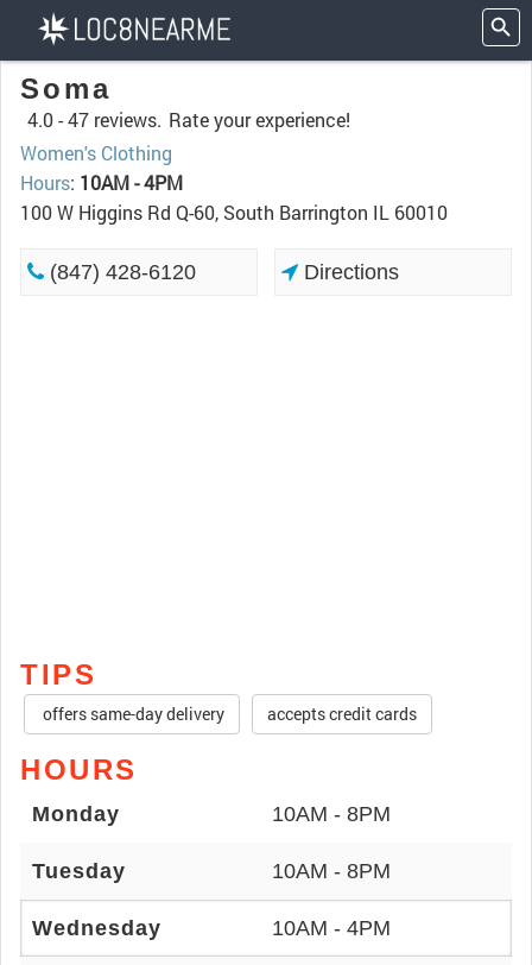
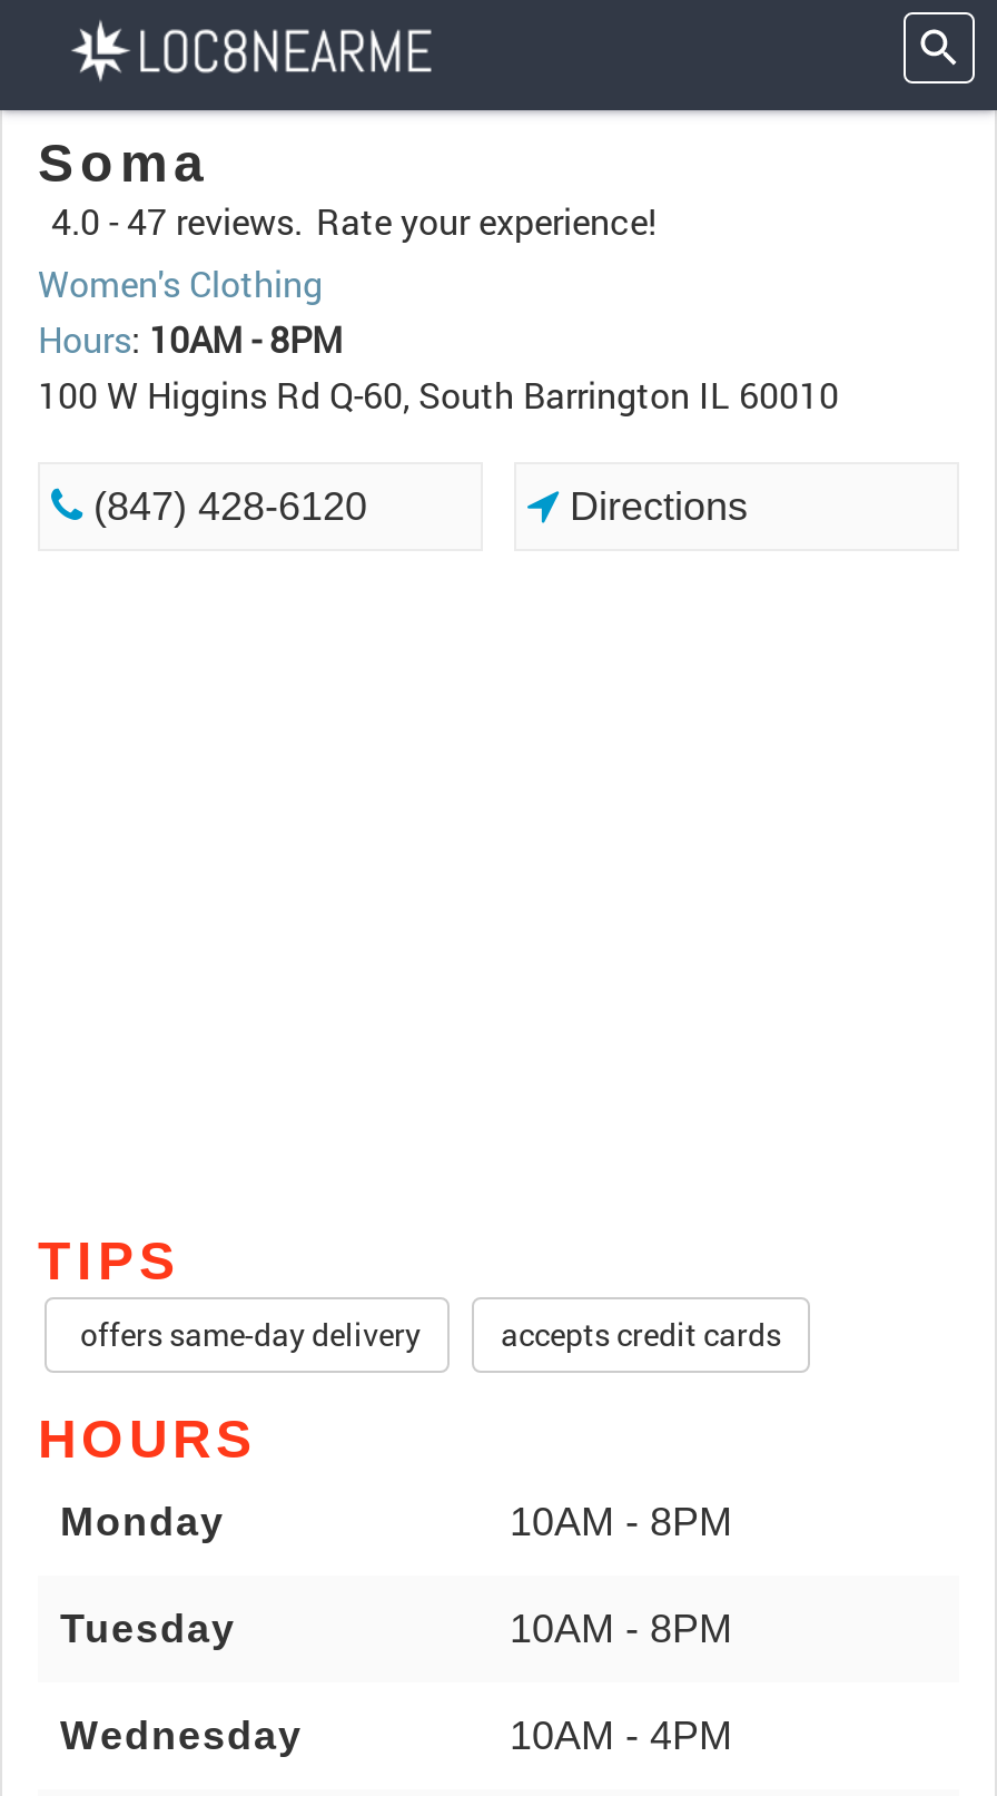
[20,170,183,195] Hours: 10AM - 4PM -> [38,315,343,362] Hours: 10AM - 8PM

